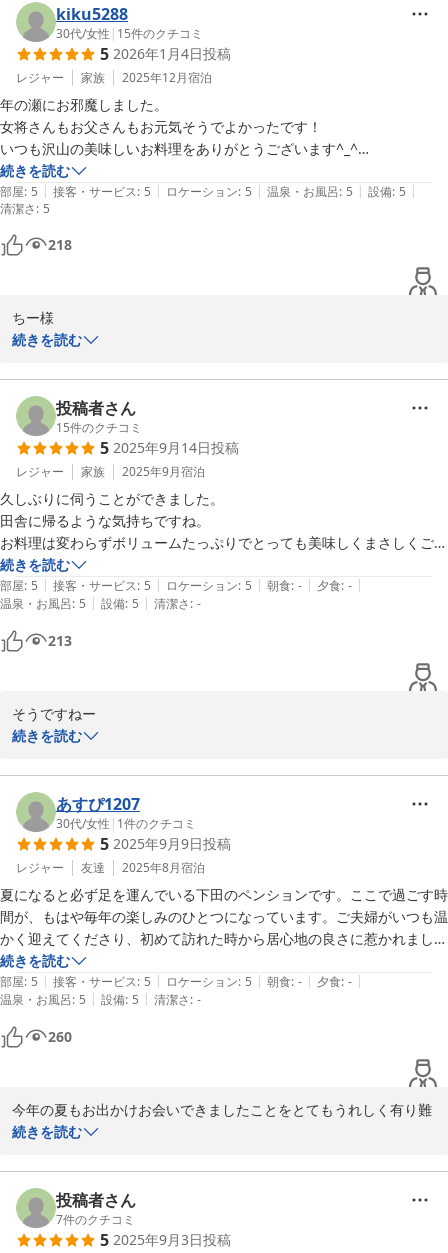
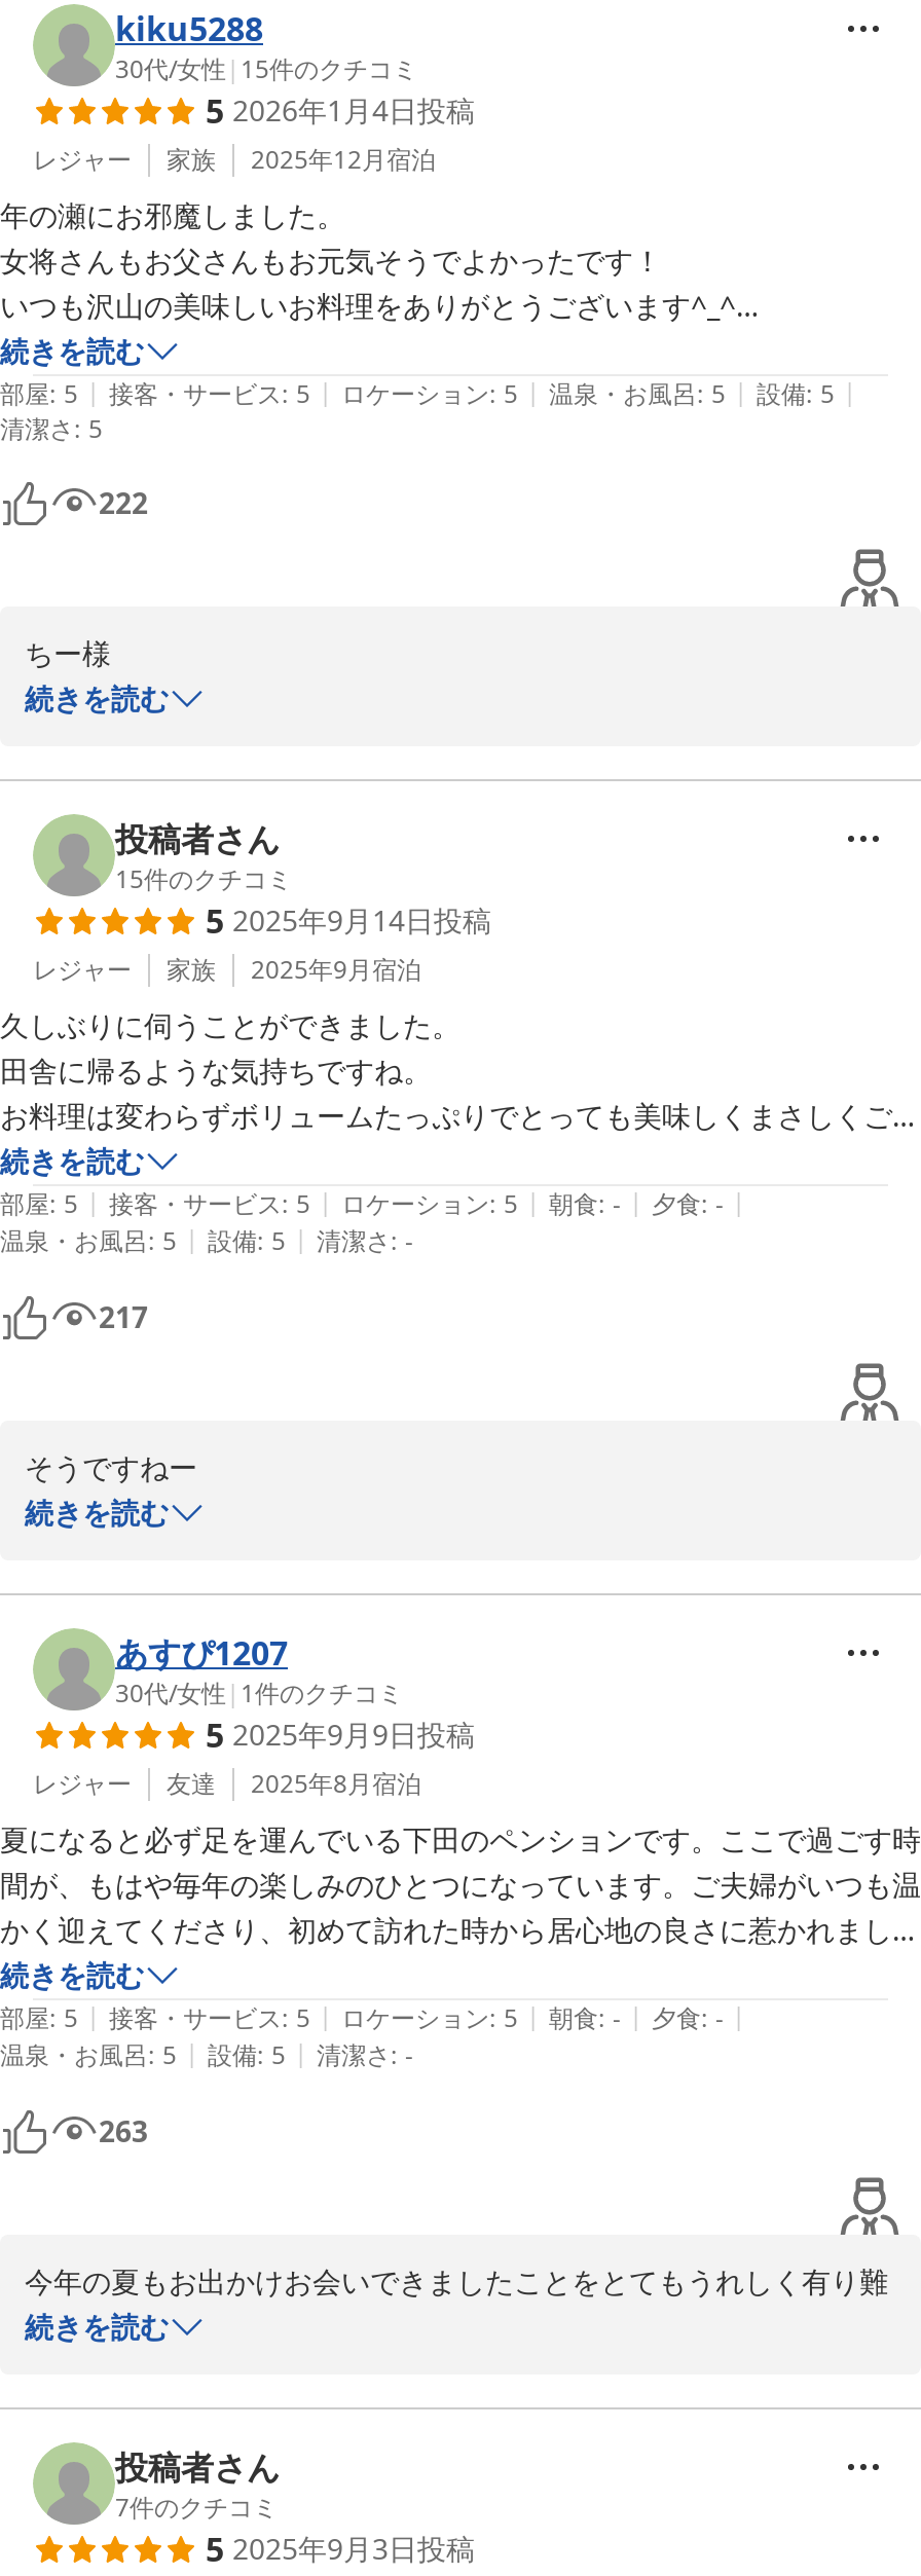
[48,235,72,254] 218 -> [99,483,148,522] 222
[48,631,72,650] 213 -> [99,1297,148,1336] 217
[48,1027,72,1046] 260 -> [99,2111,148,2150] 263

